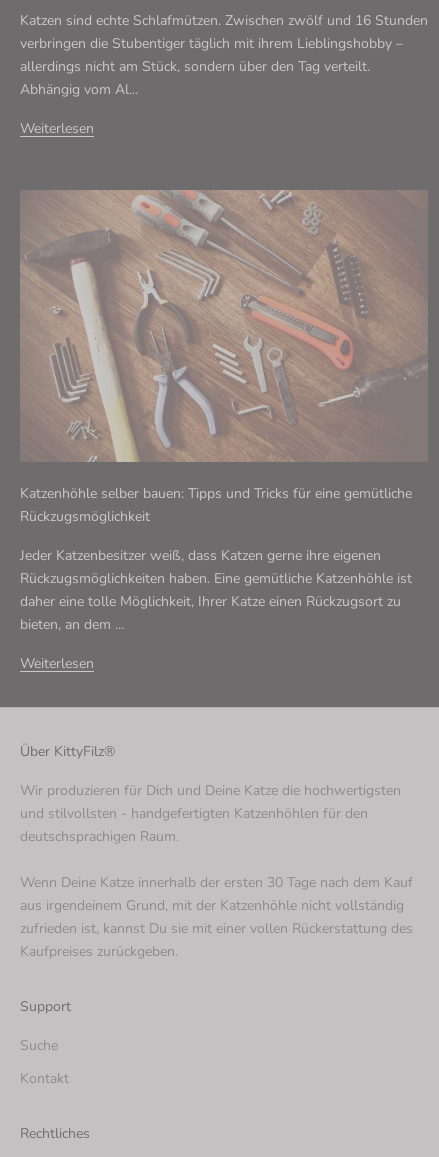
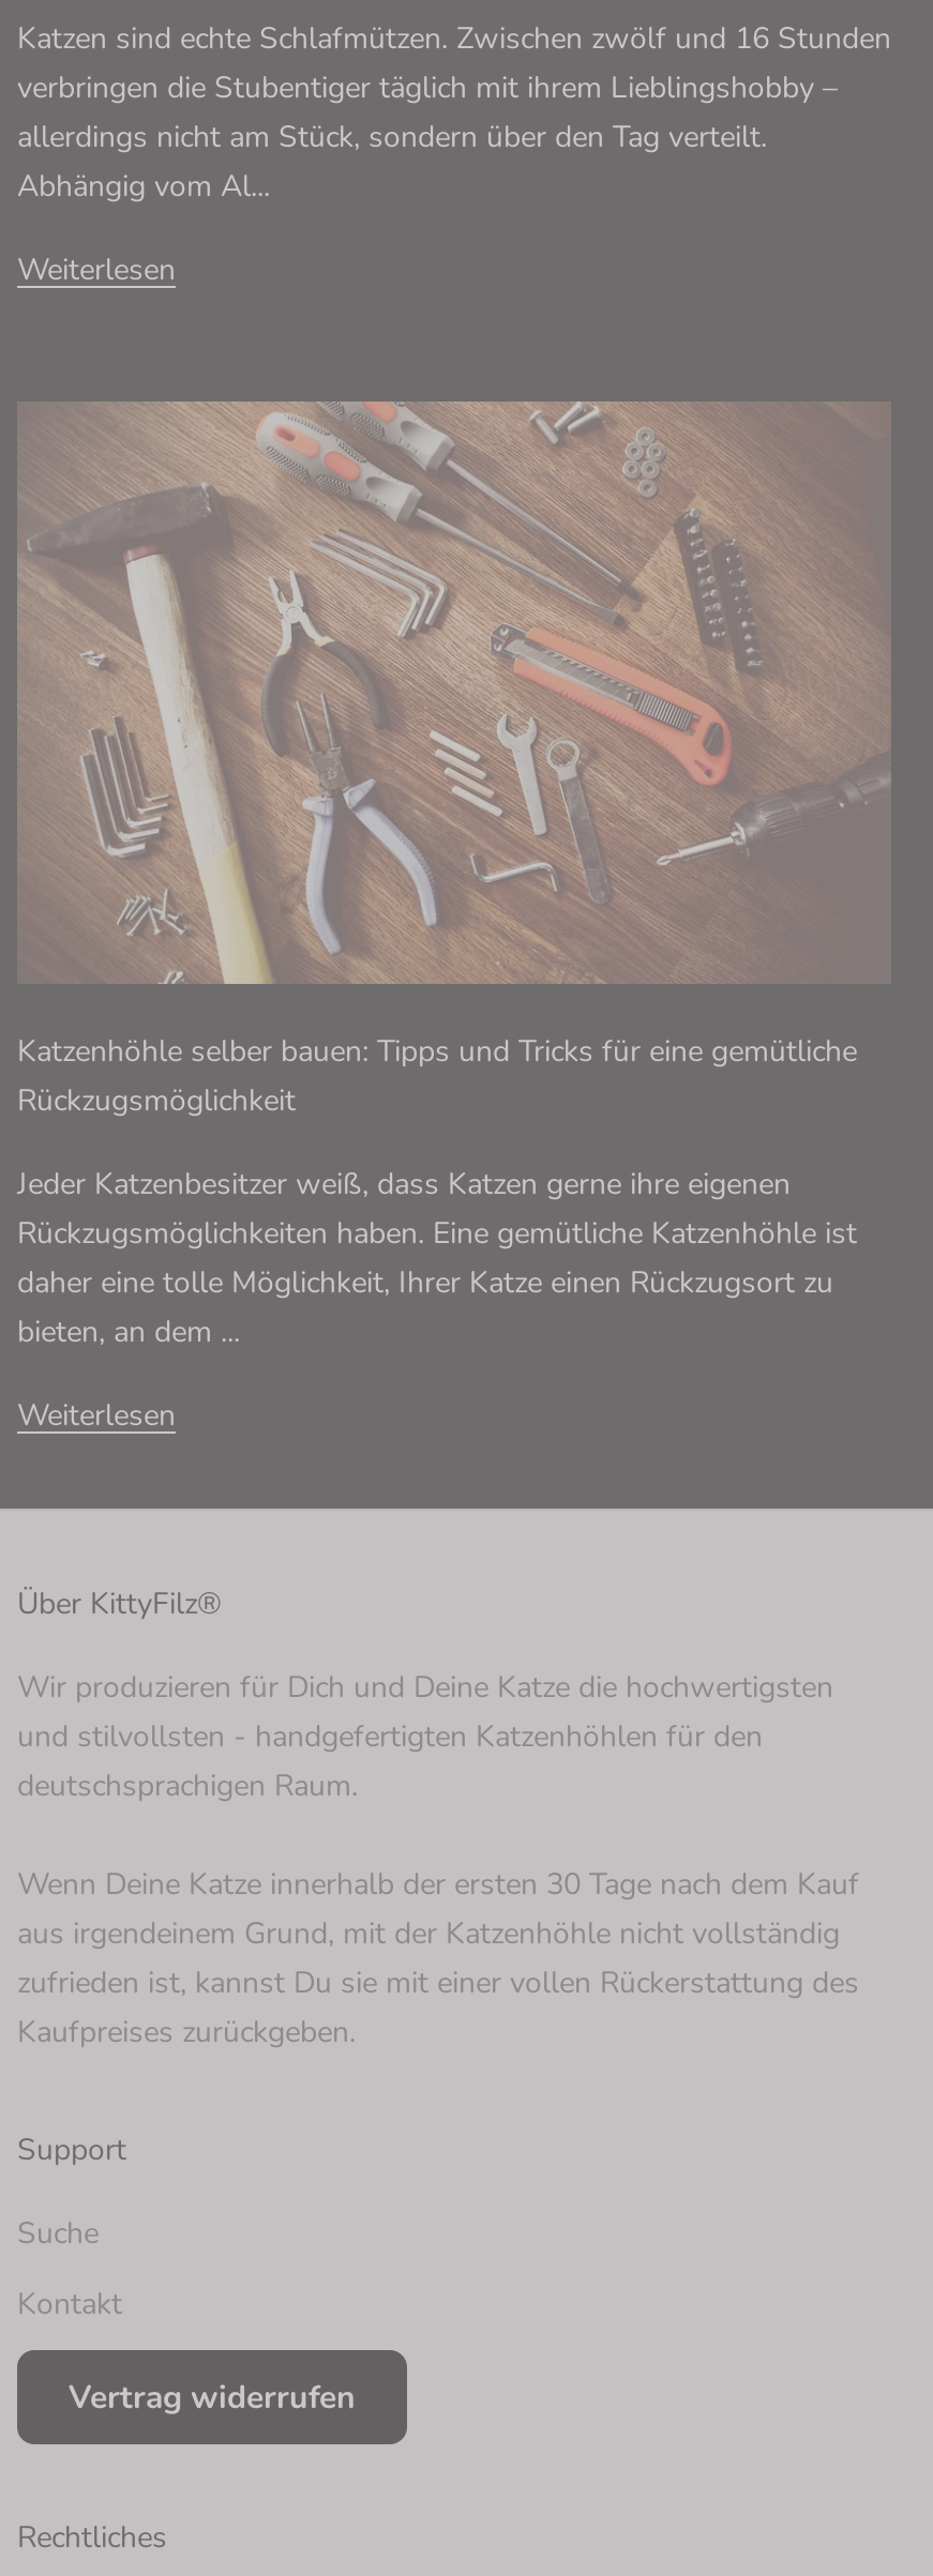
none -> [69,2376,356,2419] Vertrag widerrufen

